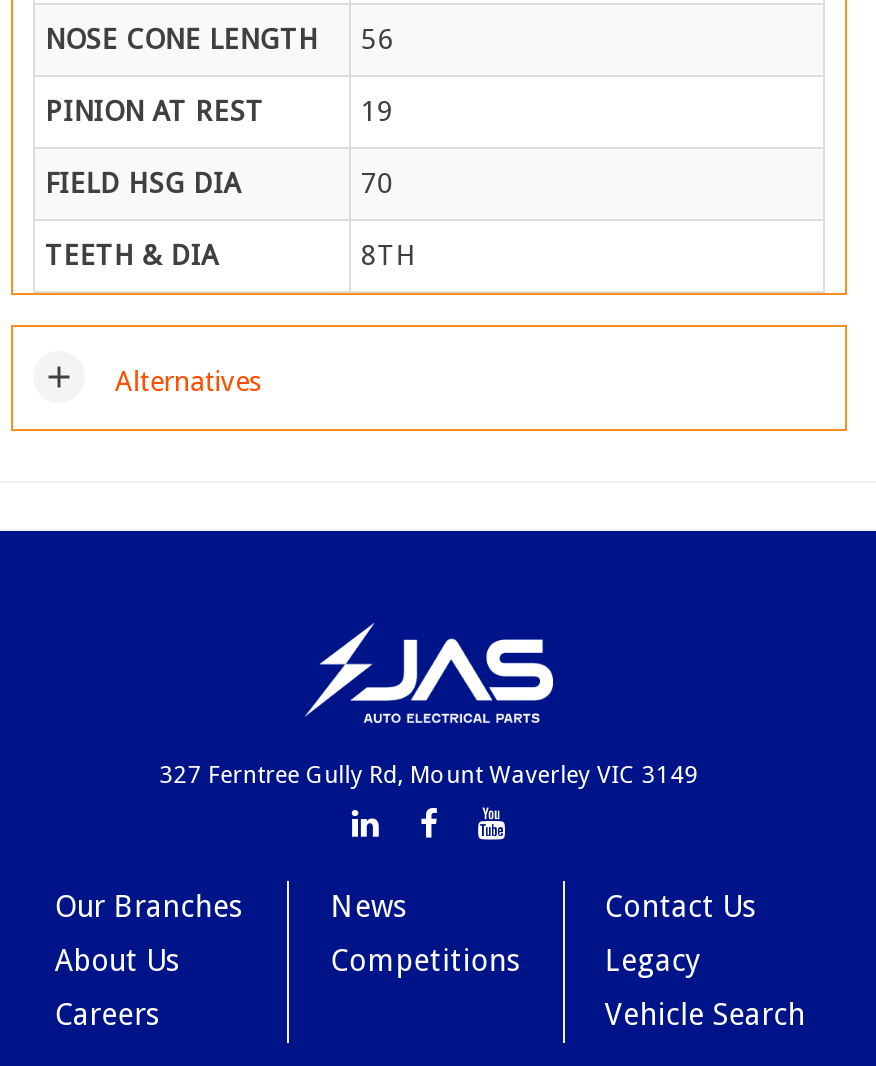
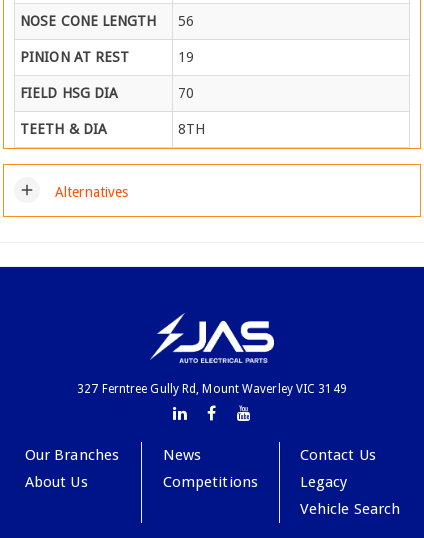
[55,997,160,1033] Careers -> none

